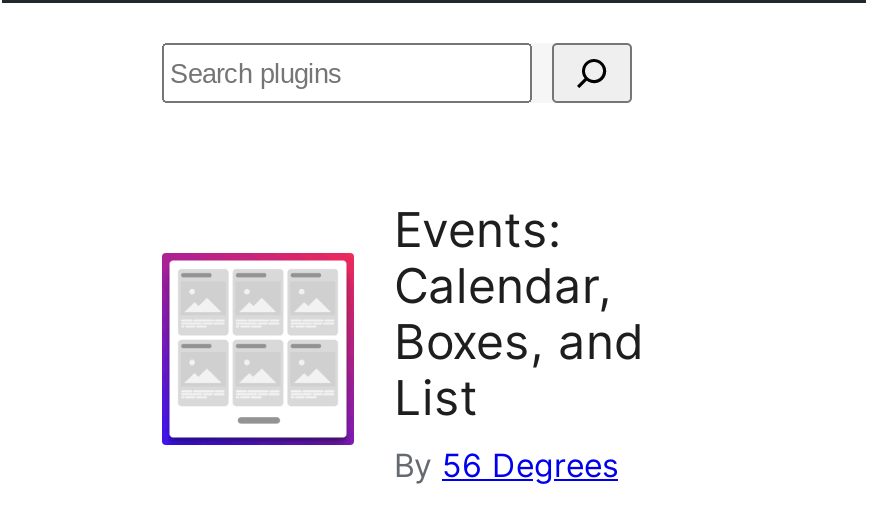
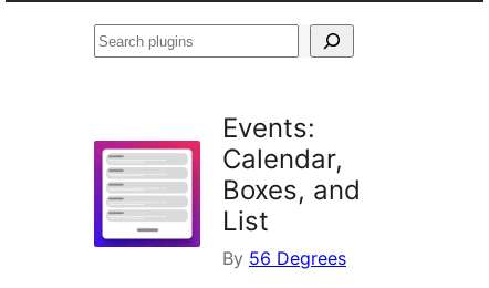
[168,259,348,443] [image] -> [97,144,197,246] [image]

